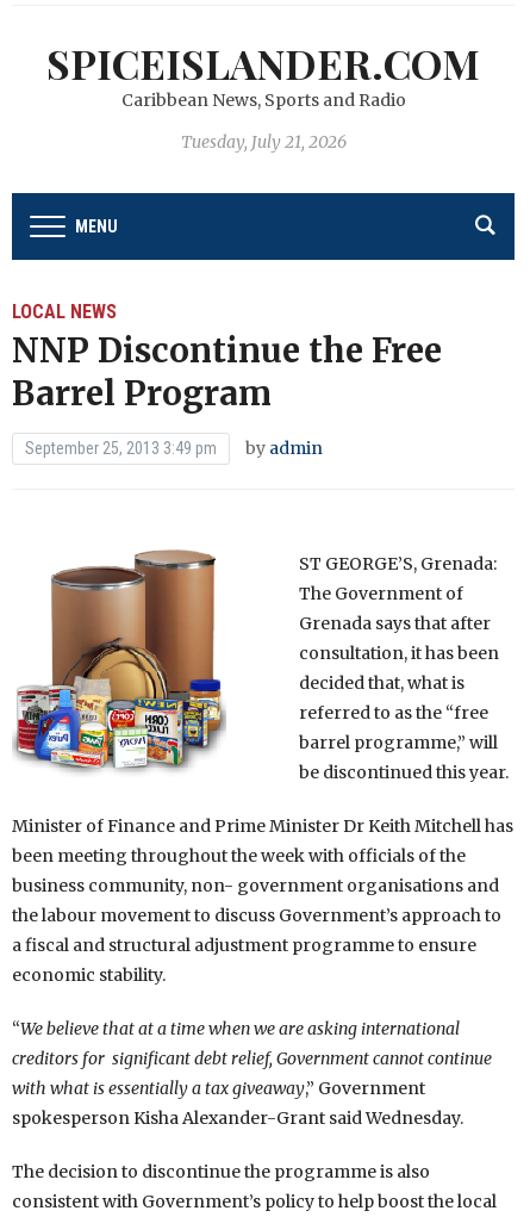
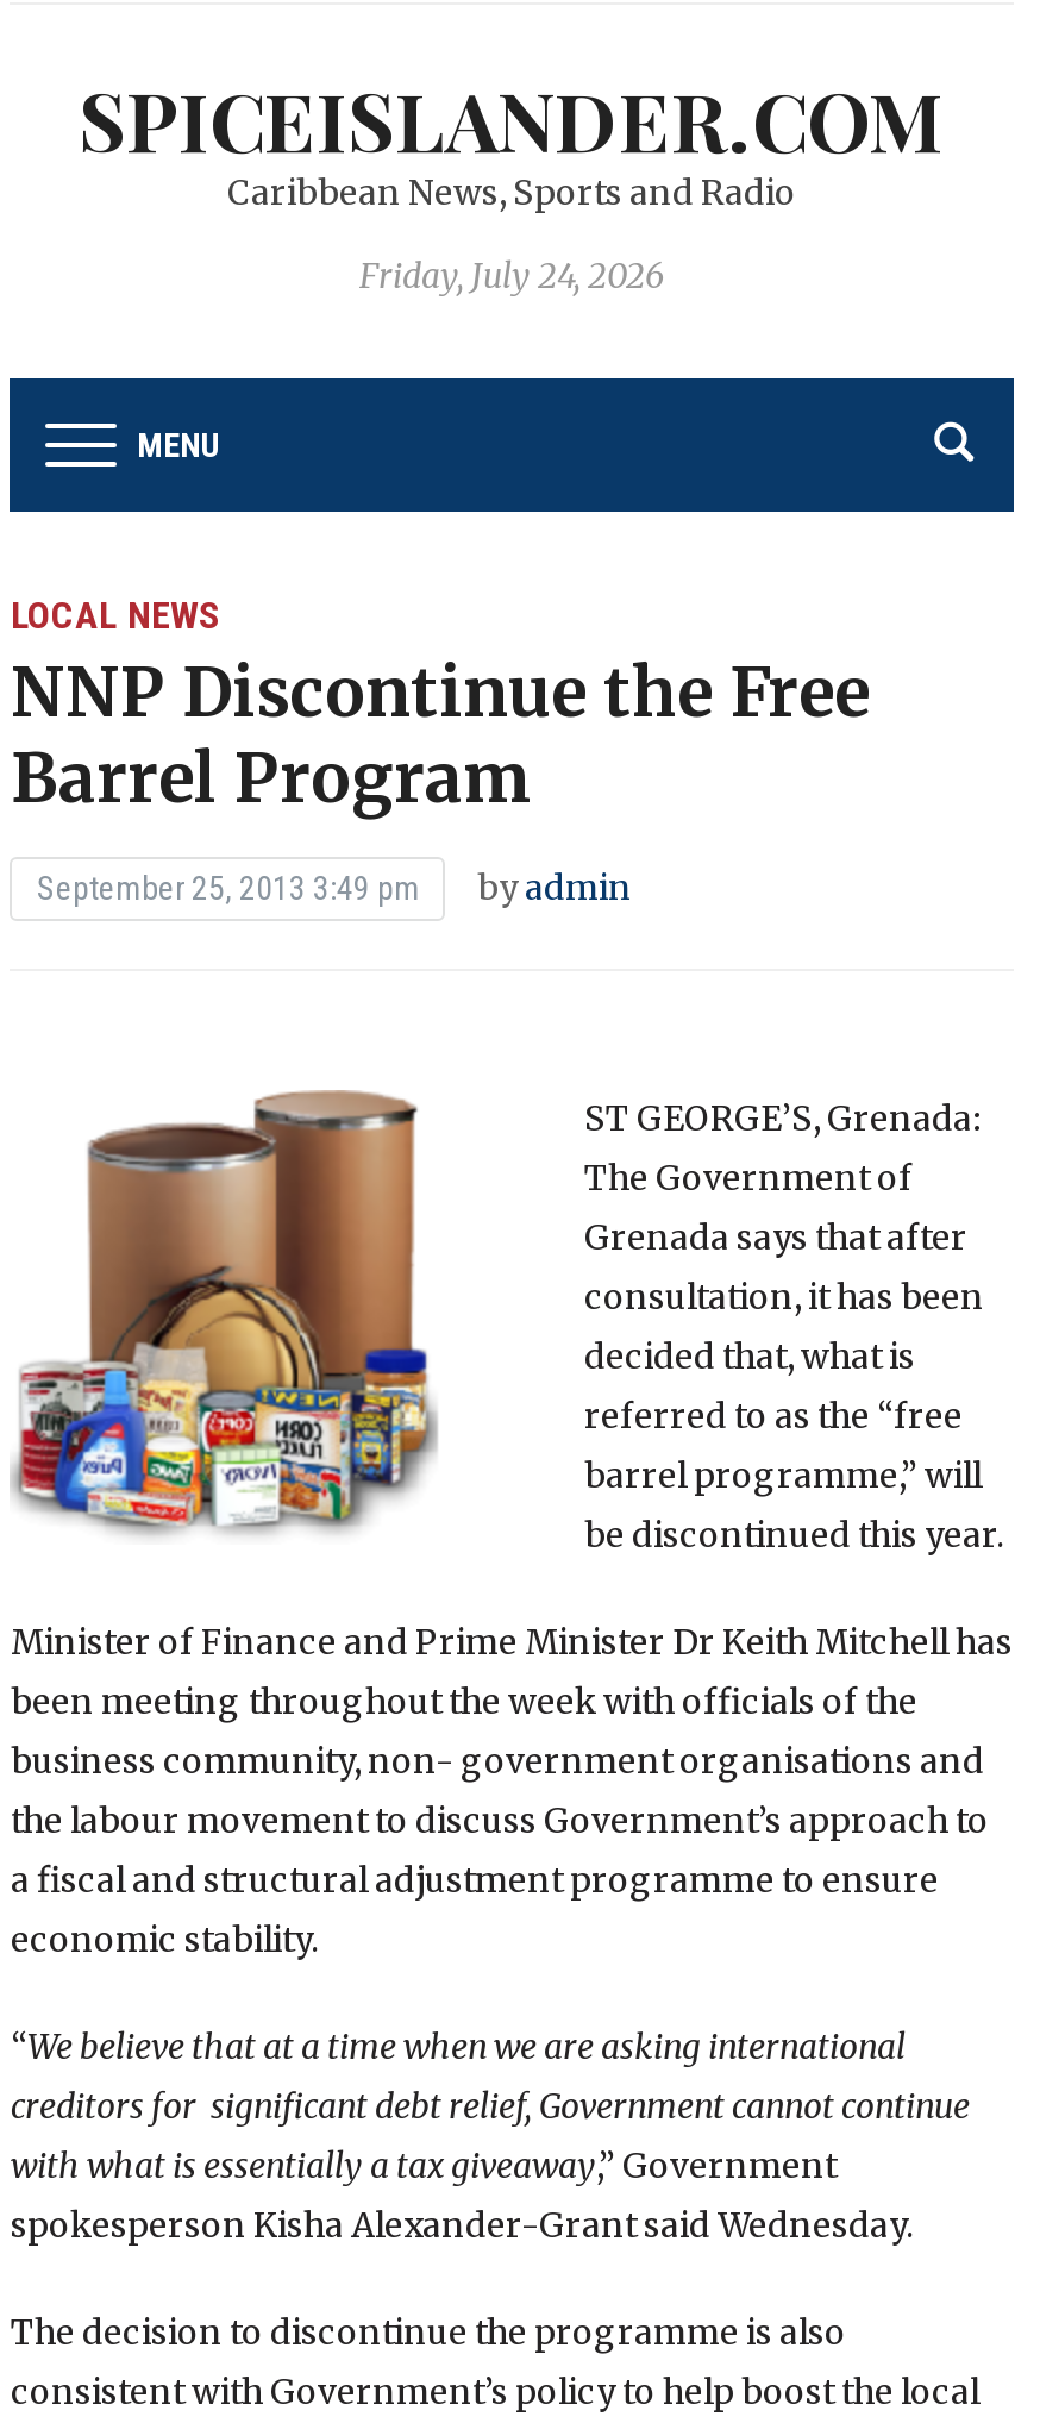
[180,131,346,153] Tuesday, July 21, 2026 -> [359,255,664,298] Friday, July 24, 2026

